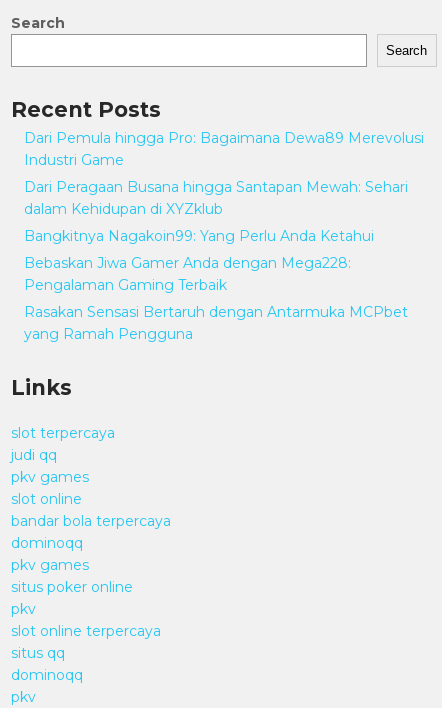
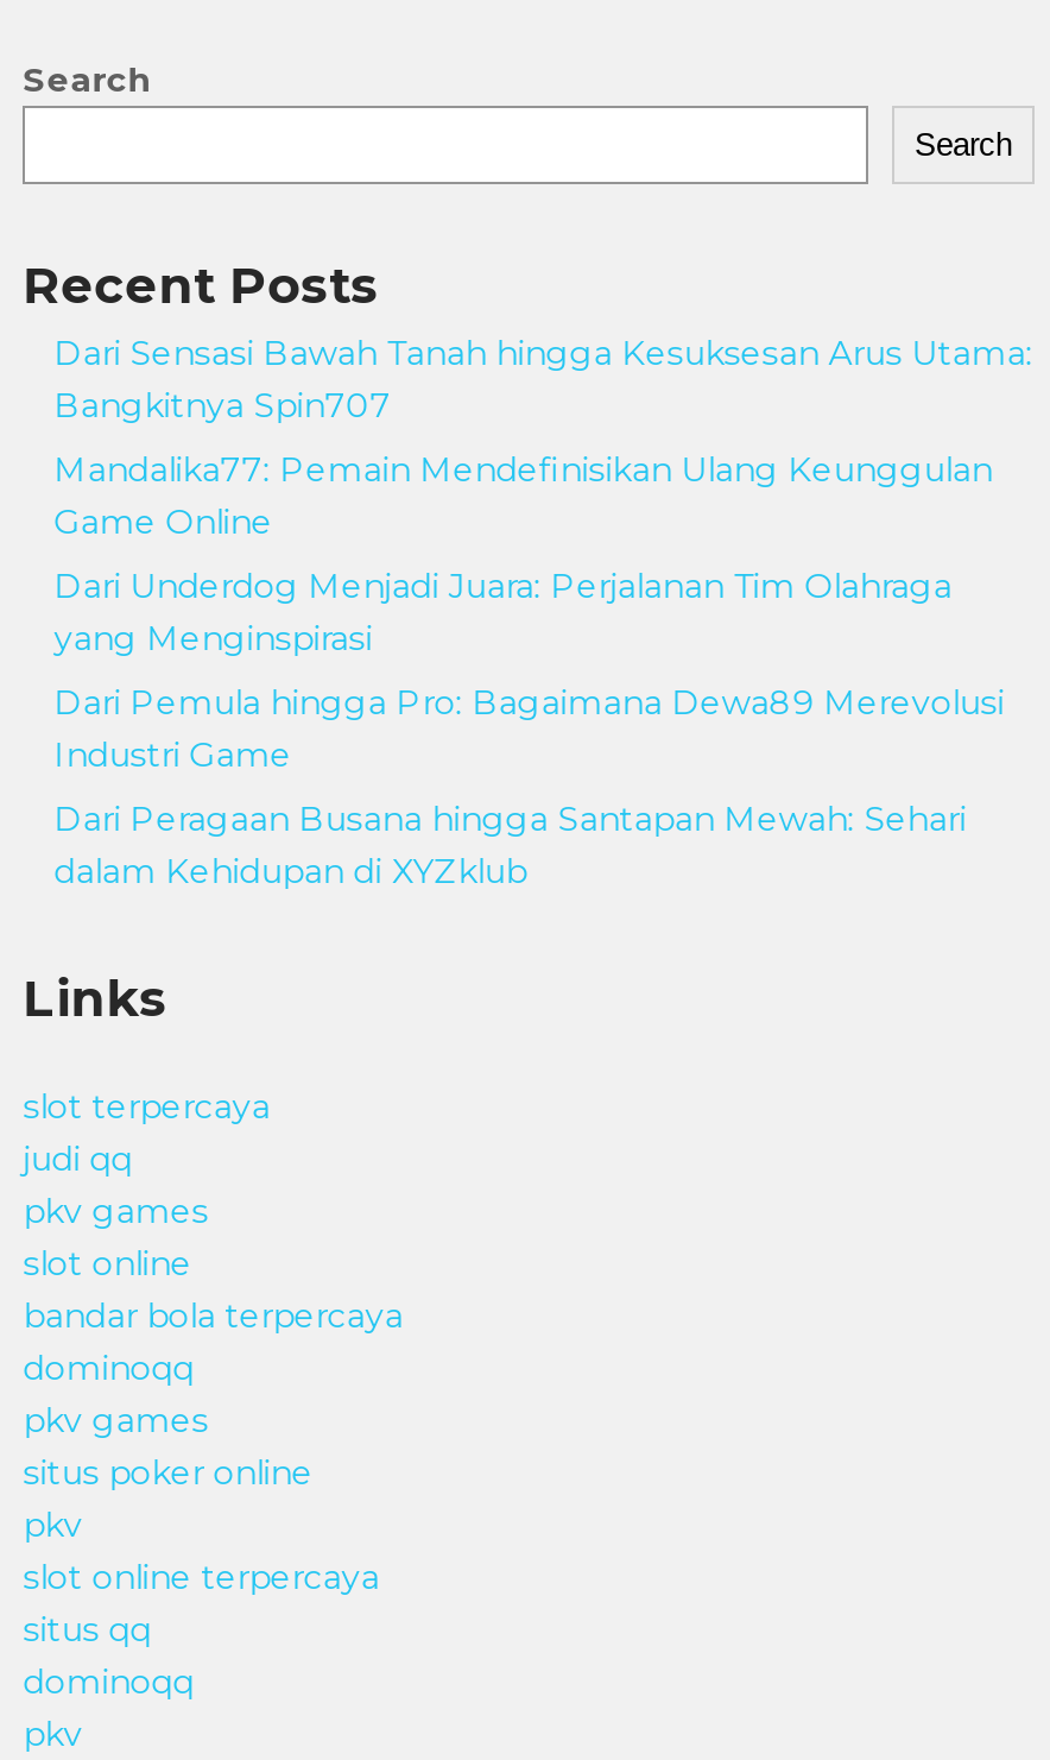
none -> [54,332,1033,660] Dari Sensasi Bawah Tanah hingga Kesuksesan Arus Utama: | Bangkitnya Spin707 | Mandalika77: Pemain Mendefinisikan Ulang Keunggulan | Game Online | Dari Underdog Menjadi Juara: Perjalanan Tim Olahraga | yang Menginspirasi
moved [24,129,424,218] -> [54,681,1004,892]: Dari Pemula hingga Pro: Bagaimana Dewa89 Merevolusi | Industri Game | Dari Peragaan Busana hingga Santapan Mewah: Sehari | dalam Kehidupan di XYZklub
[24,227,408,343] Bangkitnya Nagakoin99: Yang Perlu Anda Ketahui | Bebaskan Jiwa Gamer Anda dengan Mega228: | Pengalaman Gaming Terbaik | Rasakan Sensasi Bertaruh dengan Antarmuka MCPbet | yang Ramah Pengguna -> none

